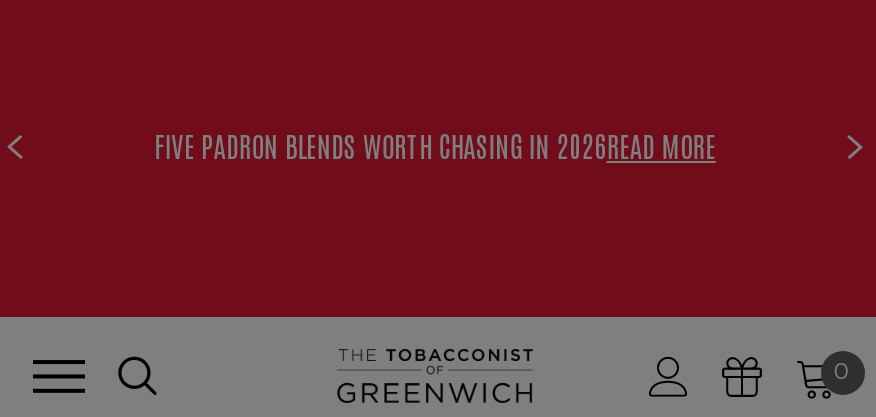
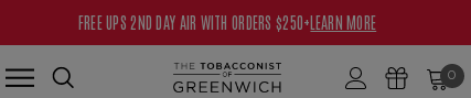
[154,128,716,164] FIVE PADRON BLENDS WORTH CHASING IN 2026READ MORE -> [78,12,376,32] FREE UPS 2ND DAY AIR WITH ORDERS $250+LEARN MORE

